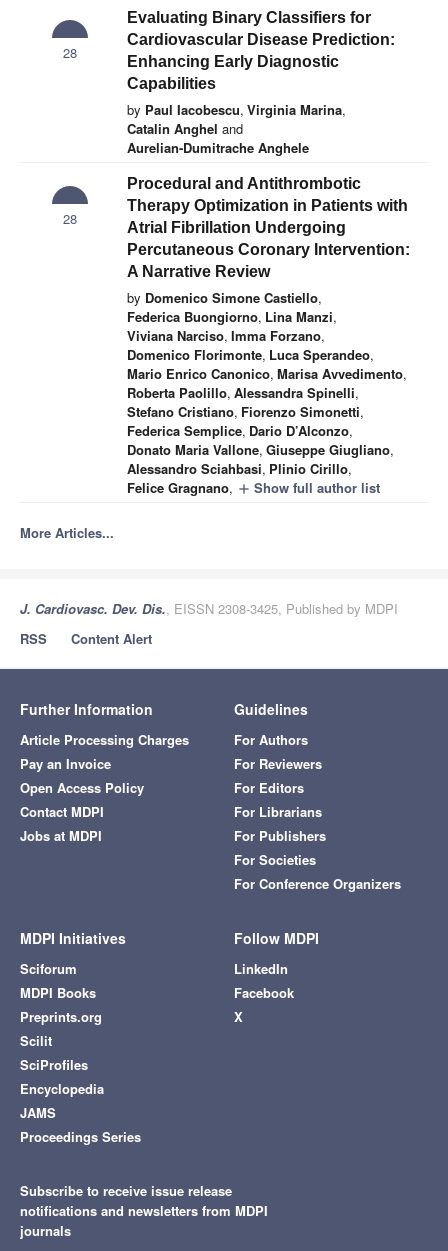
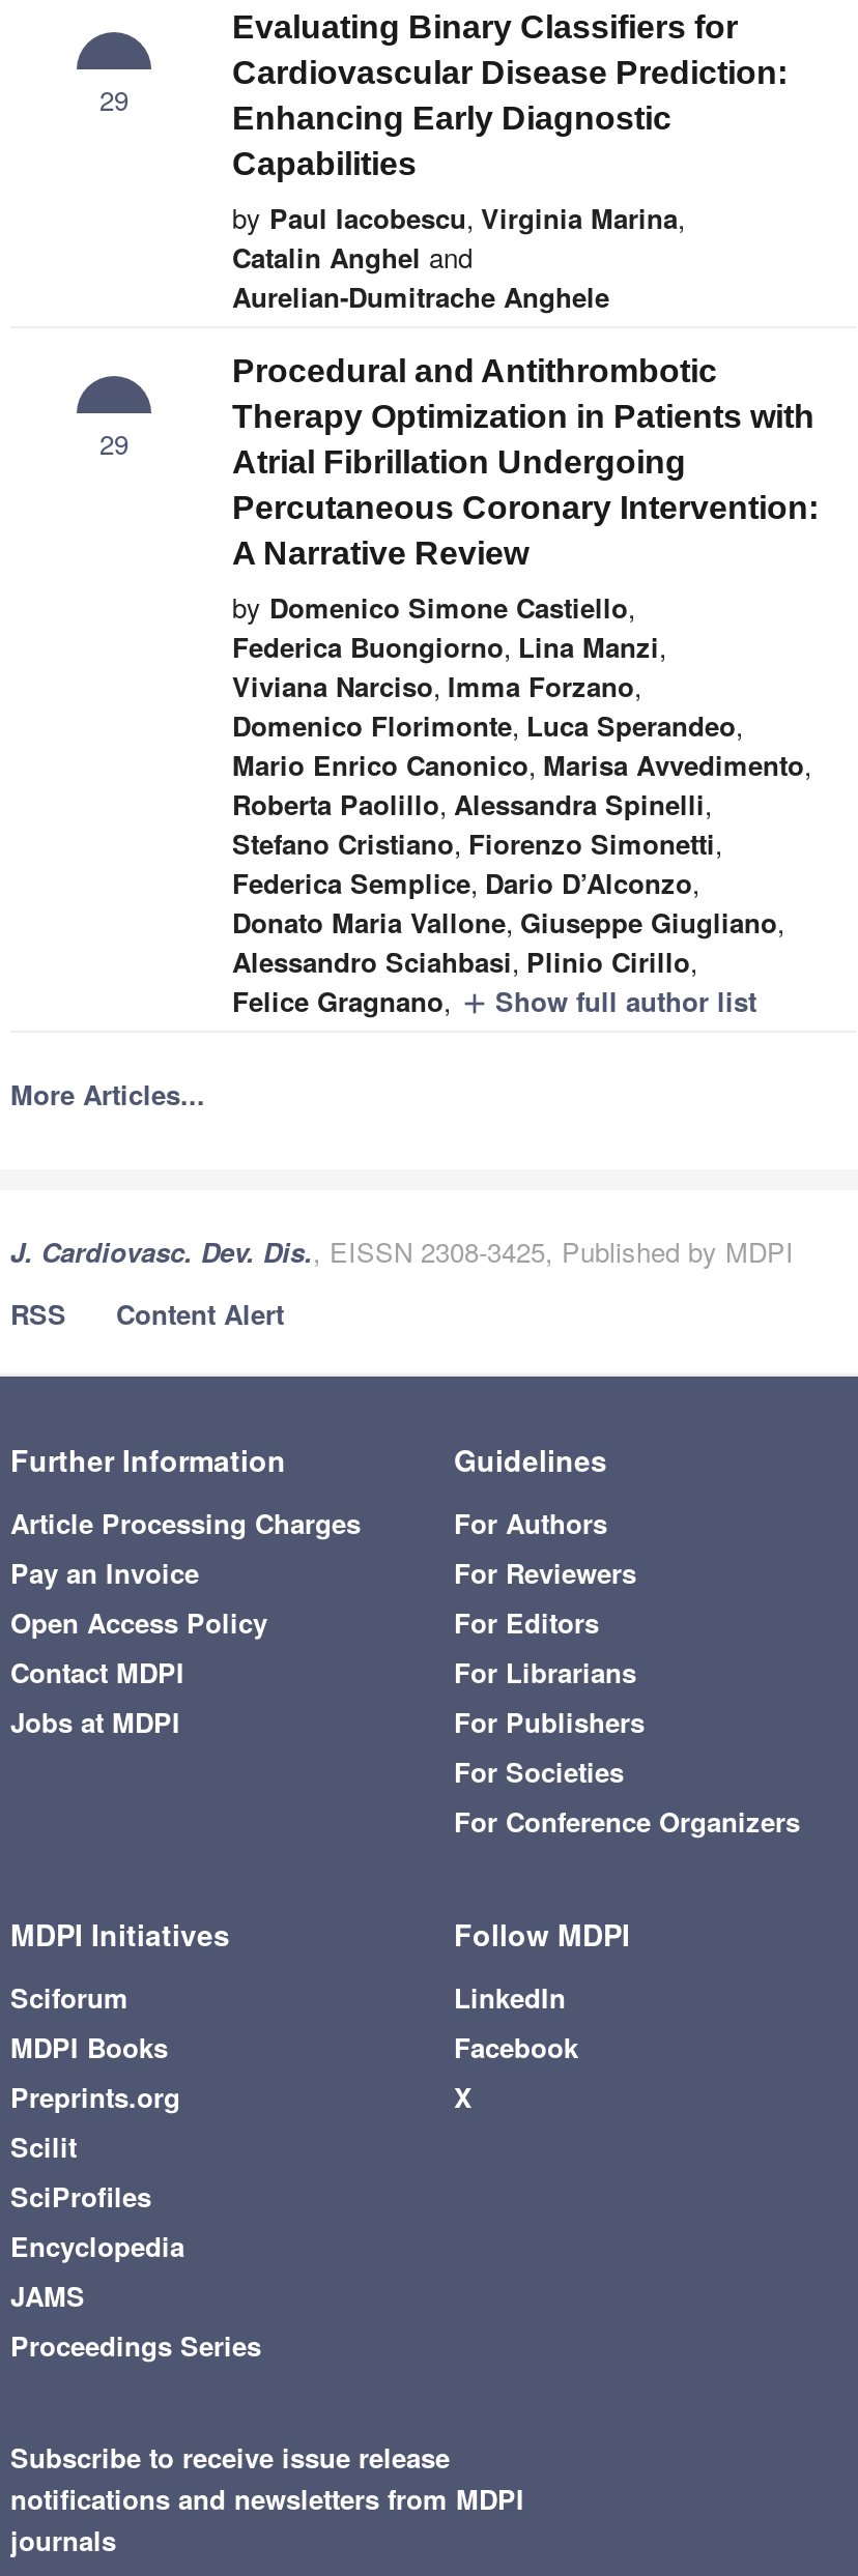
[63,43,77,62] 28 -> [99,80,128,120] 29
[63,209,77,228] 28 -> [99,424,128,463] 29

